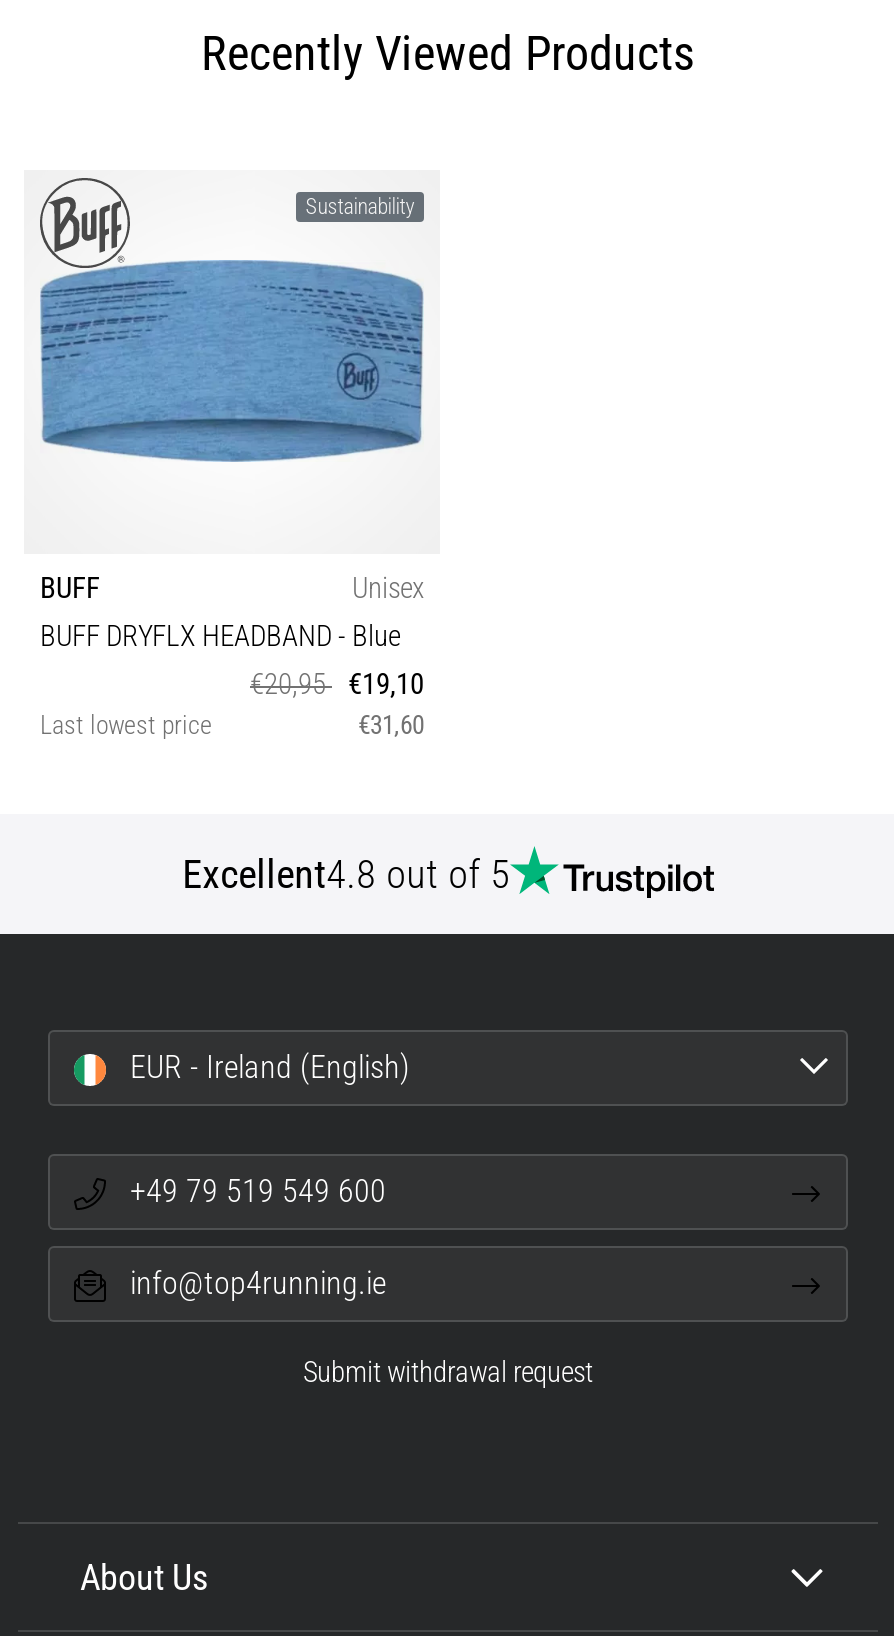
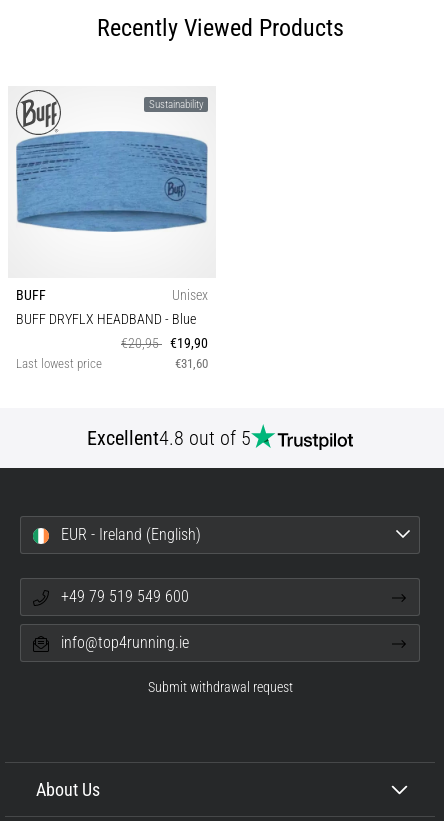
[250,667,424,701] €20,95 €19,10 -> [121,335,208,352] €20,95 €19,90

